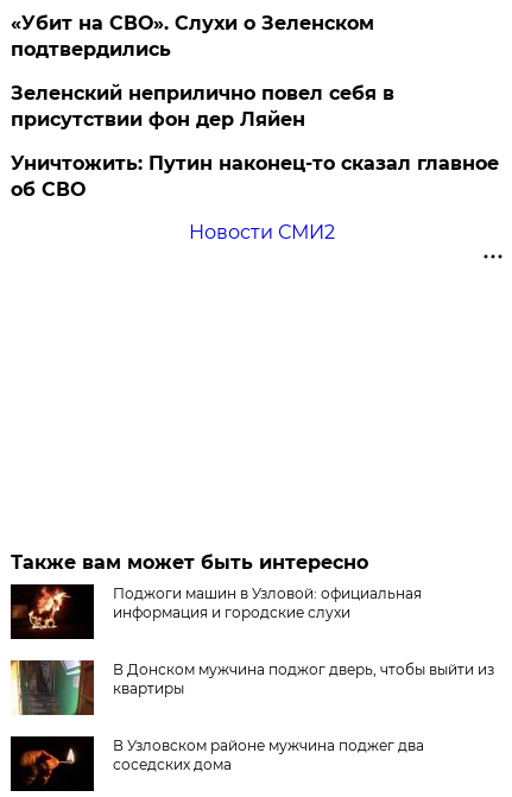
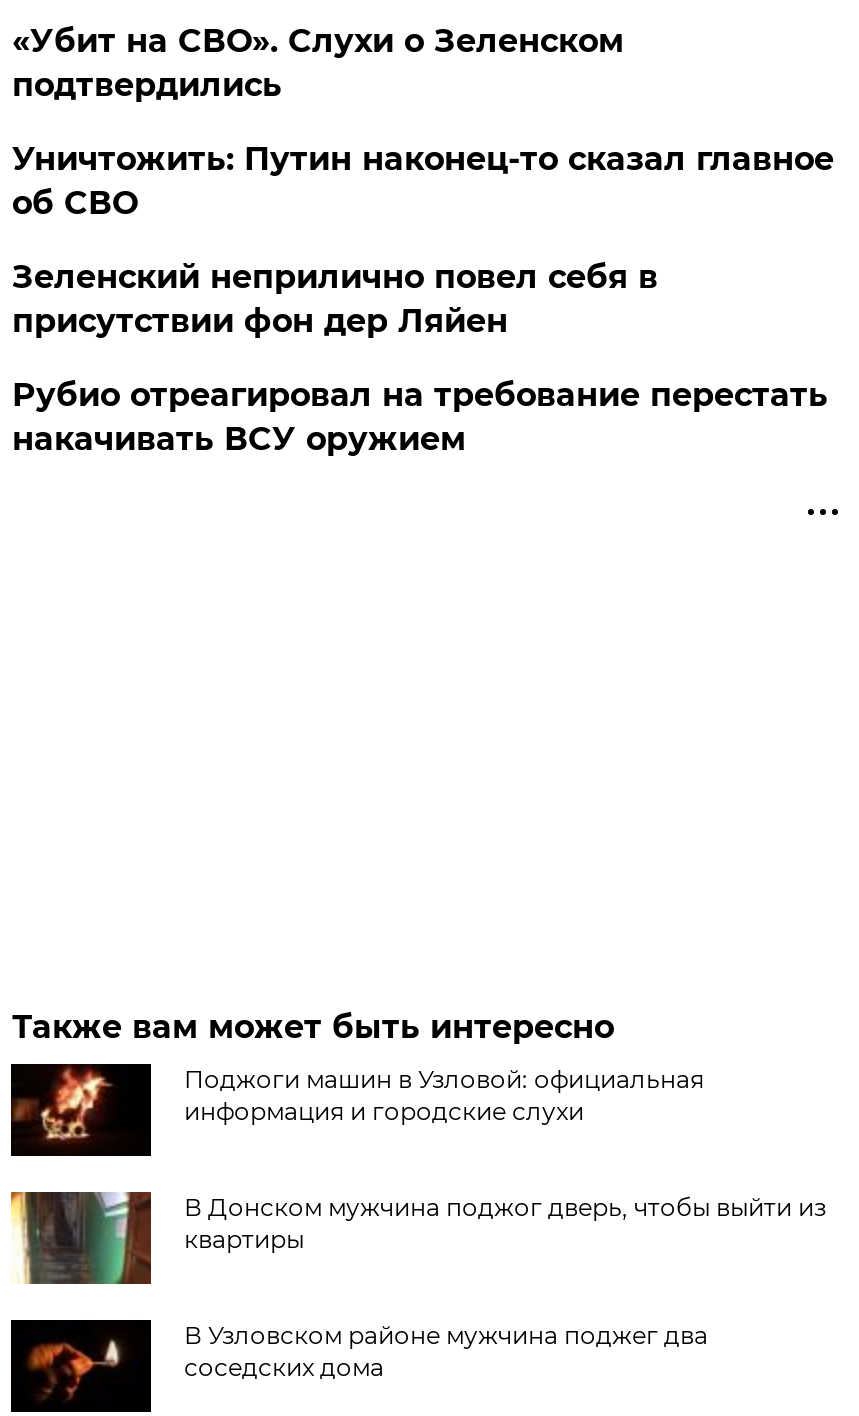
moved [11,82,395,131] -> [12,258,658,340]: Зеленский неприлично повел cебя в | присутствии фон дер Ляйен
moved [11,152,499,201] -> [12,140,834,222]: Уничтожить: Путин наконец-то сказал главное | об СВО
[189,221,335,243] Новости СМИ2 -> [12,376,828,458] Рубио отреагировал на требование перестать | накачивать ВСУ оружием

